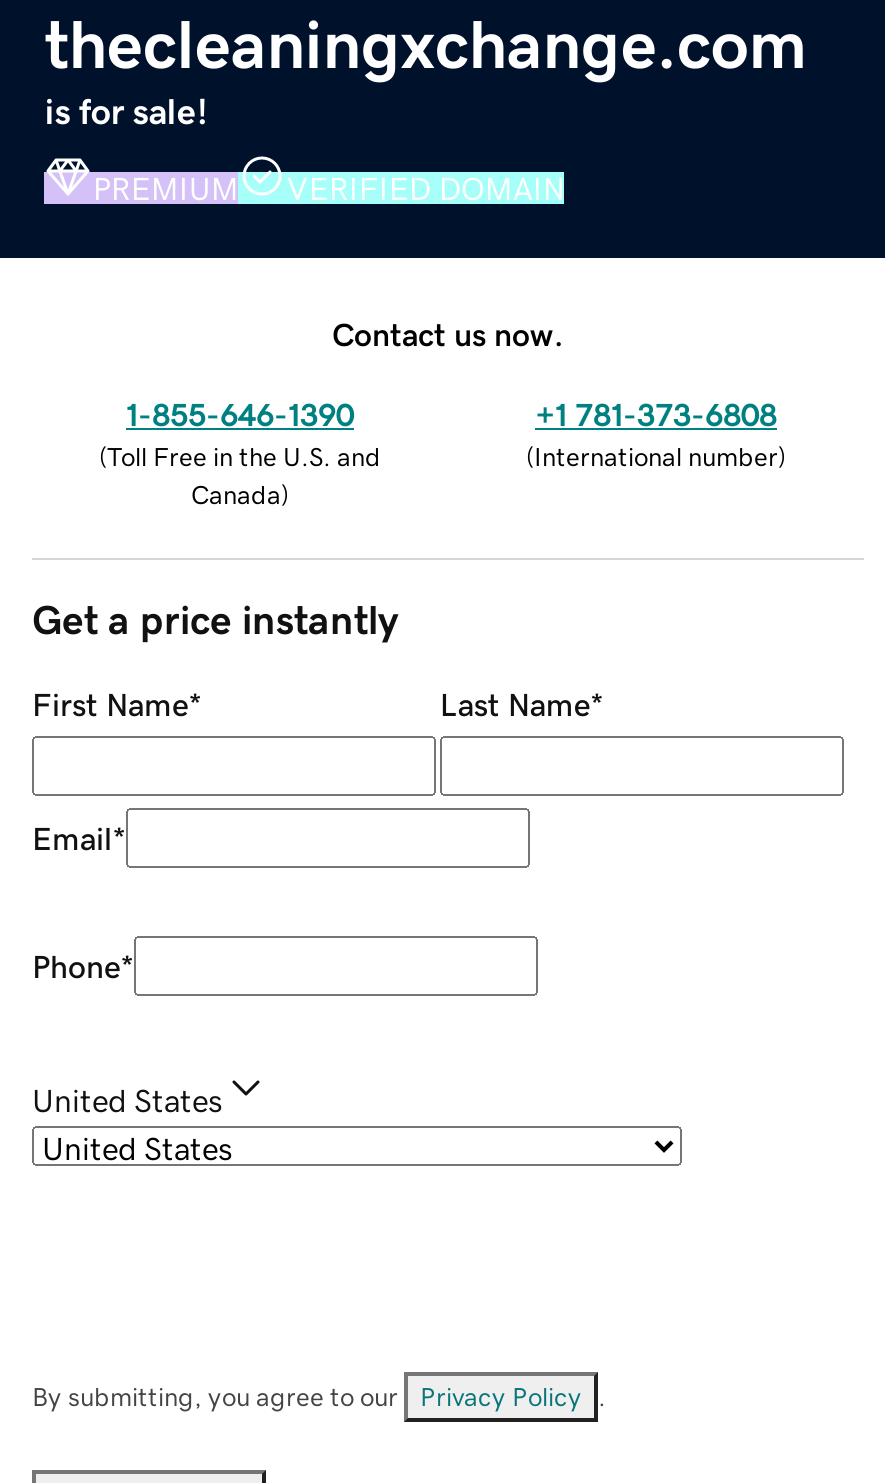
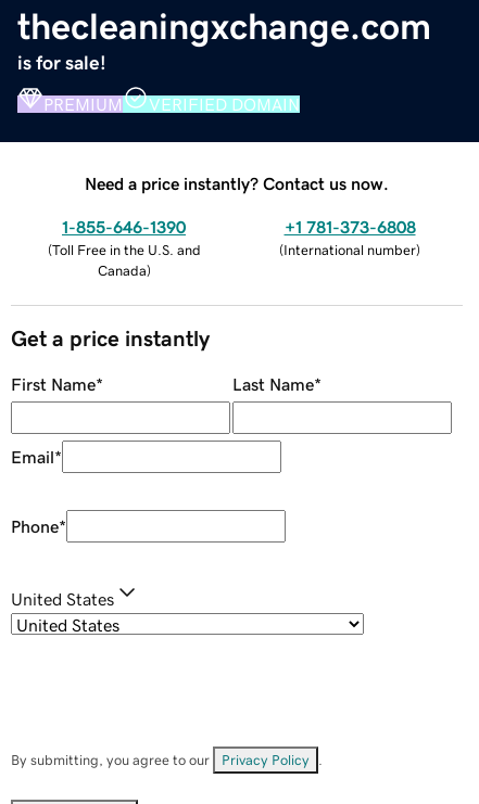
[332,317,564,349] Contact us now. -> [85,174,389,192] Need a price instantly? Contact us now.

